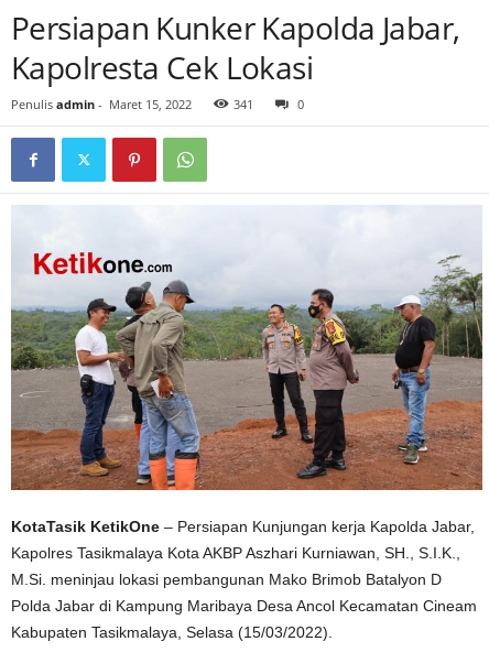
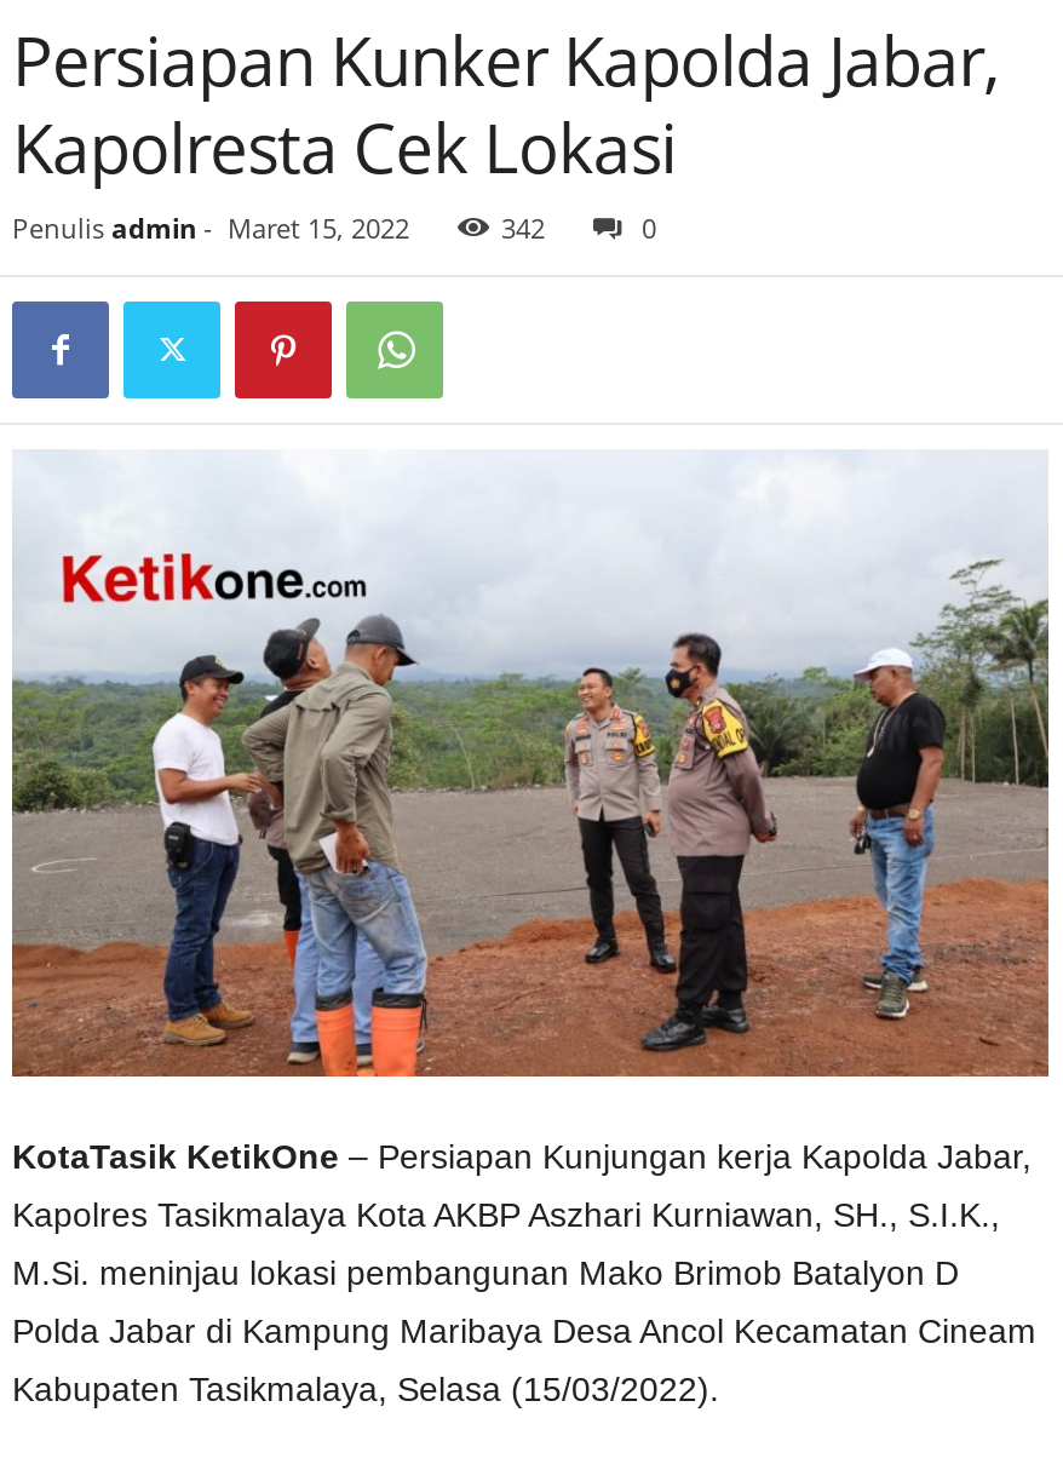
[233,96,253,112] 341 -> [501,209,545,246] 342

